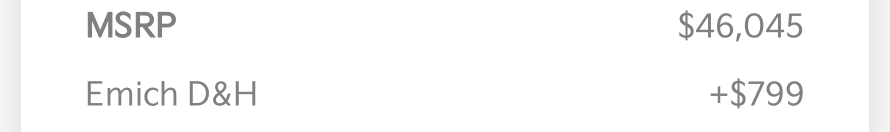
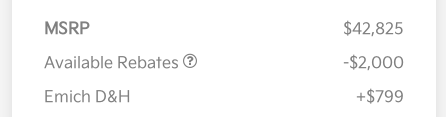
[677,9,805,47] $46,045 -> [44,20,404,73] $42,825 | Available Rebates | -$2,000

